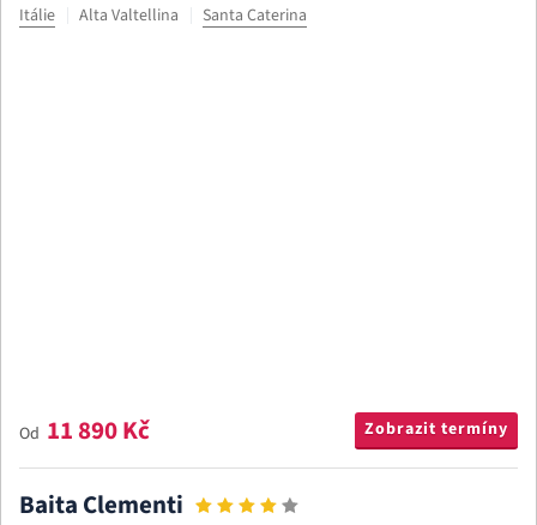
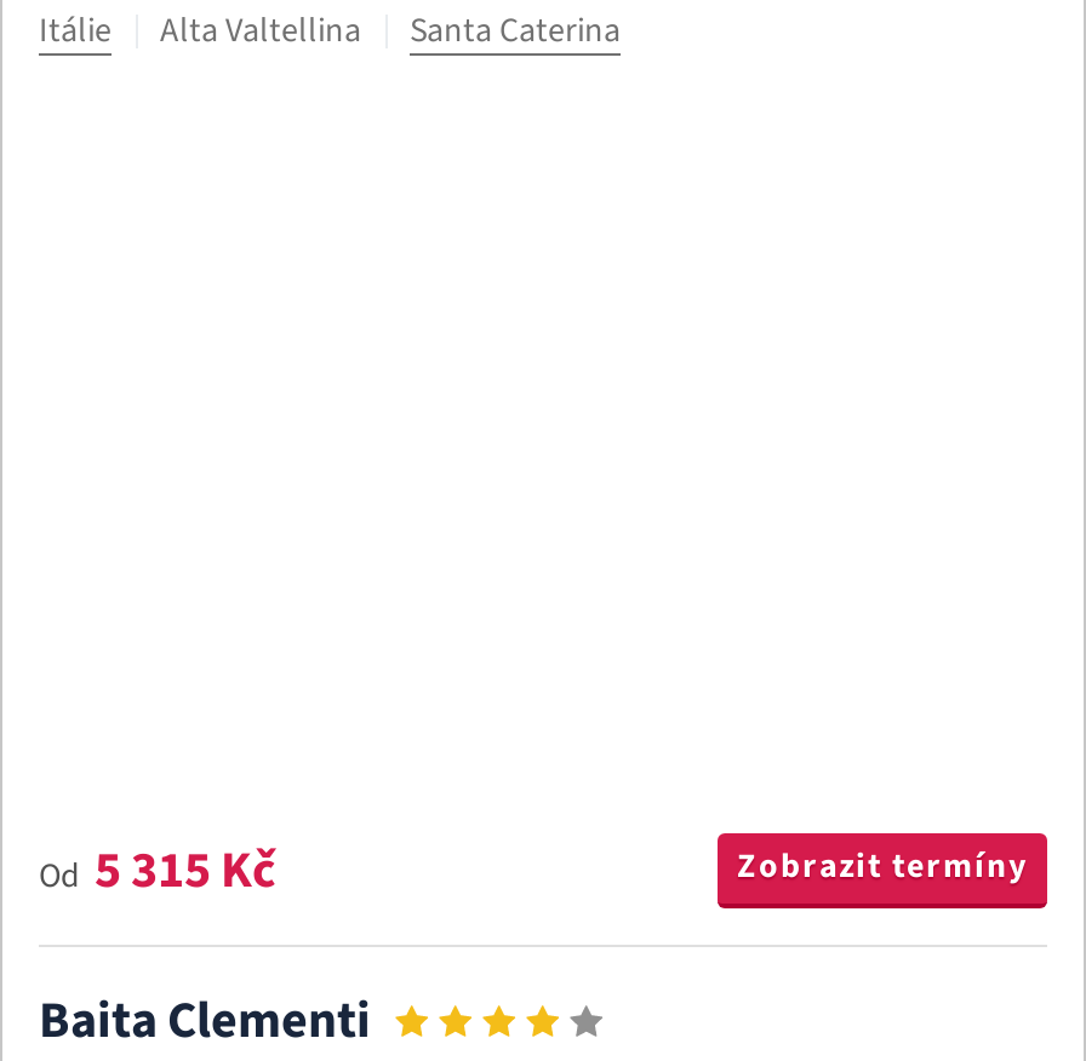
[19,412,150,448] Od 11 890 Kč -> [39,832,276,905] Od 5 315 Kč

